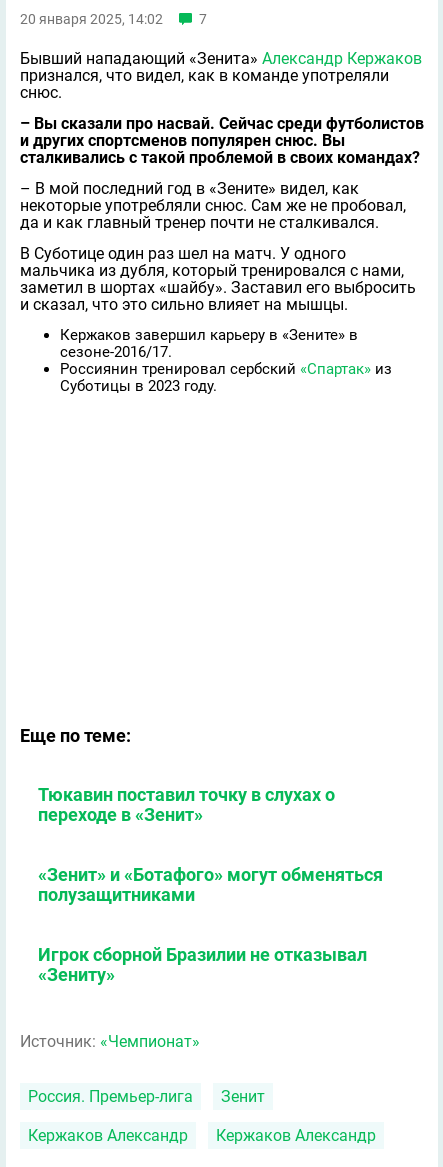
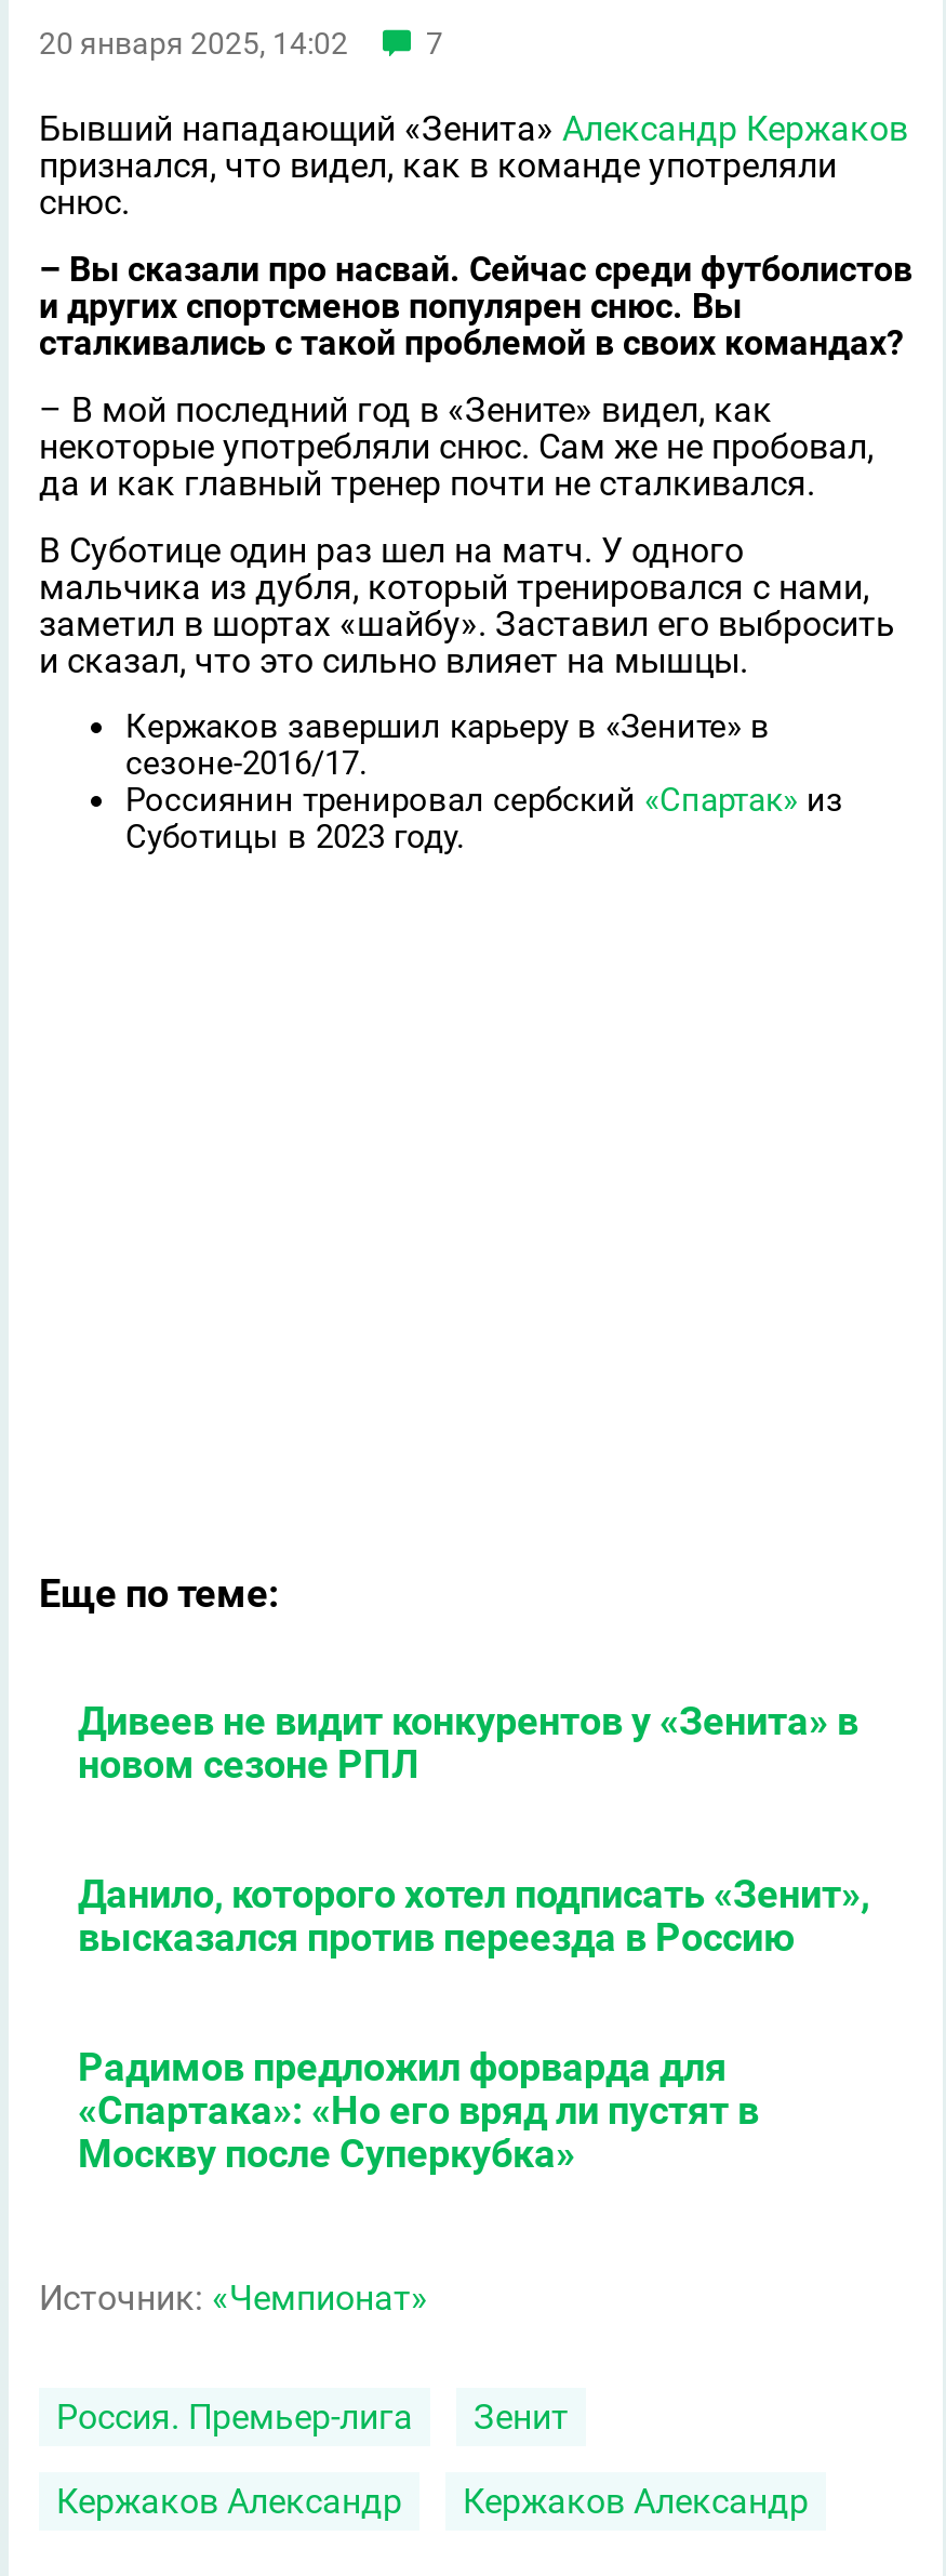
[38,784,335,825] Тюкавин поставил точку в слухах о | переходе в «Зенит» -> [78,1698,858,1787] Дивеев не видит конкурентов у «Зенита» в | новом сезоне РПЛ
[38,864,383,905] «Зенит» и «Ботафого» могут обменяться | полузащитниками -> [78,1871,869,1960] Данило, которого хотел подписать «Зенит», | высказался против переезда в Россию
[38,944,367,985] Игрок сборной Бразилии не отказывал | «Зениту» -> [78,2044,759,2176] Радимов предложил форварда для | «Спартака»: «Но его вряд ли пустят в | Москву после Суперкубка»

